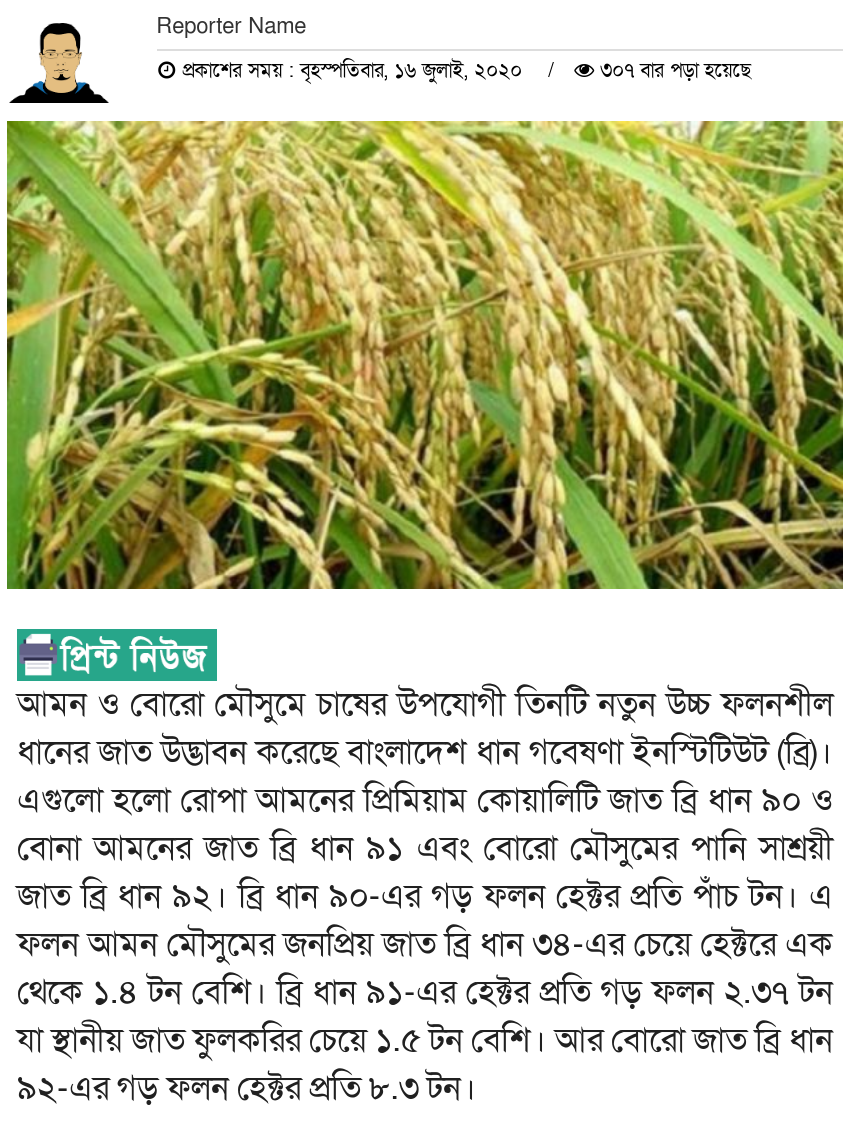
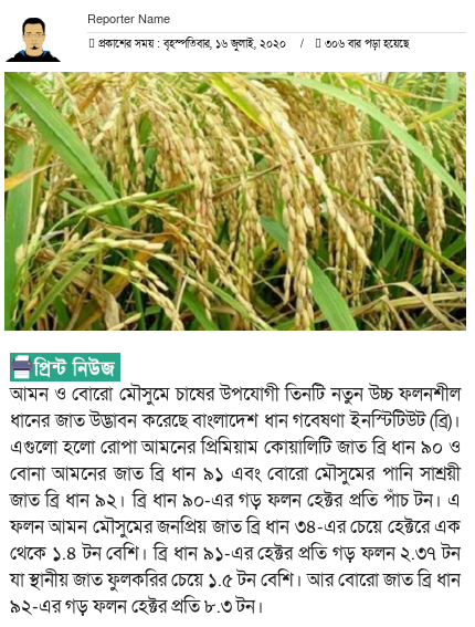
[594,56,750,84] ৩০৭ বার পড়া হয়েছে -> [321,36,408,51] ৩০৬ বার পড়া হয়েছে

